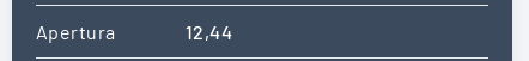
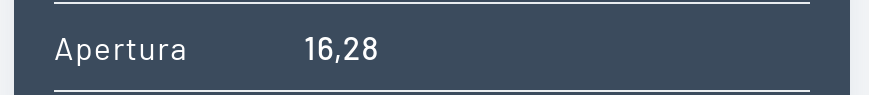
[186,21,232,44] 12,44 -> [304,28,378,66] 16,28

